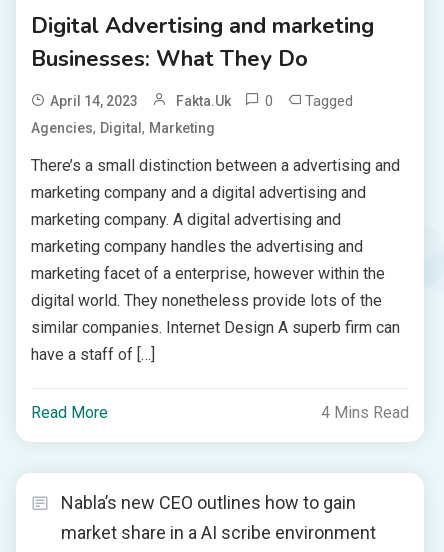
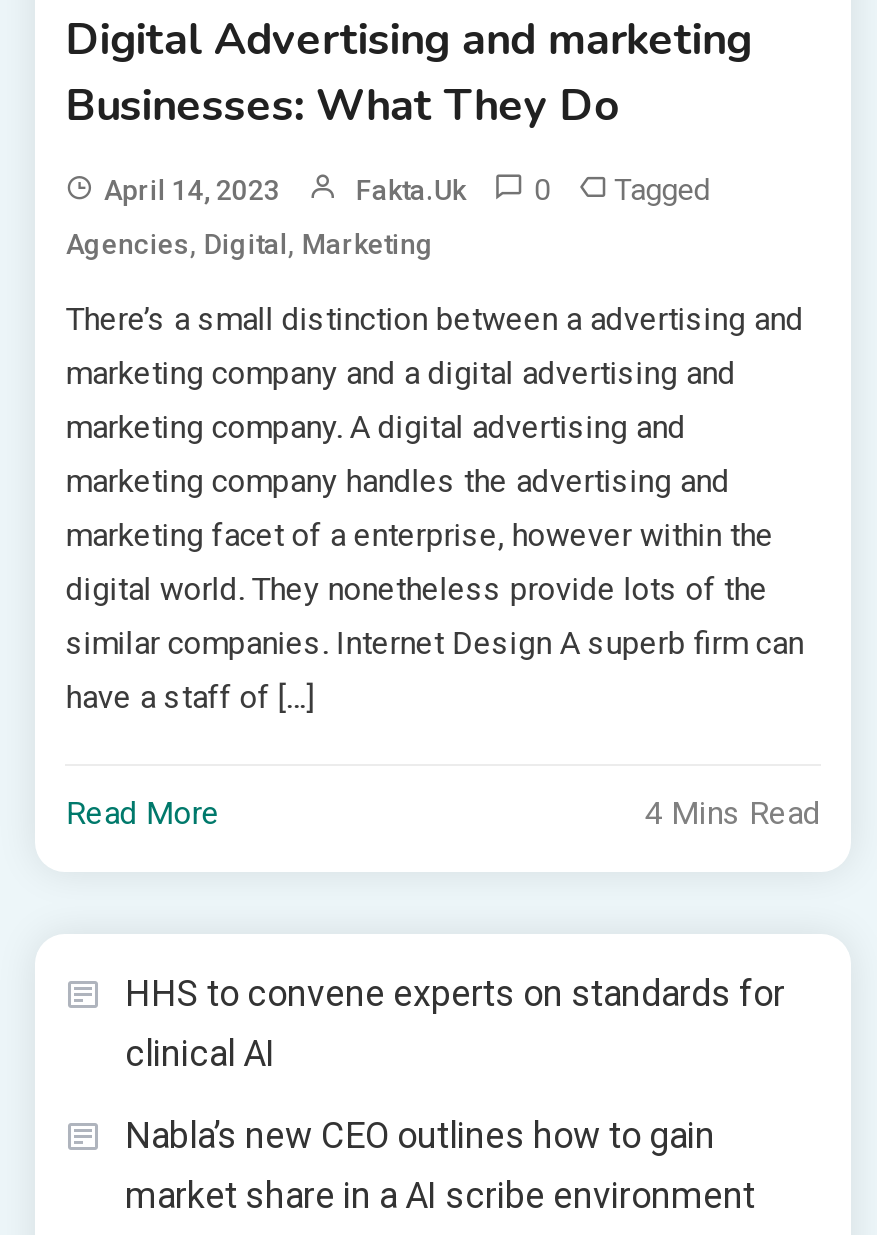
none -> [125,972,785,1074] HHS to convene experts on standards for | clinical AI

